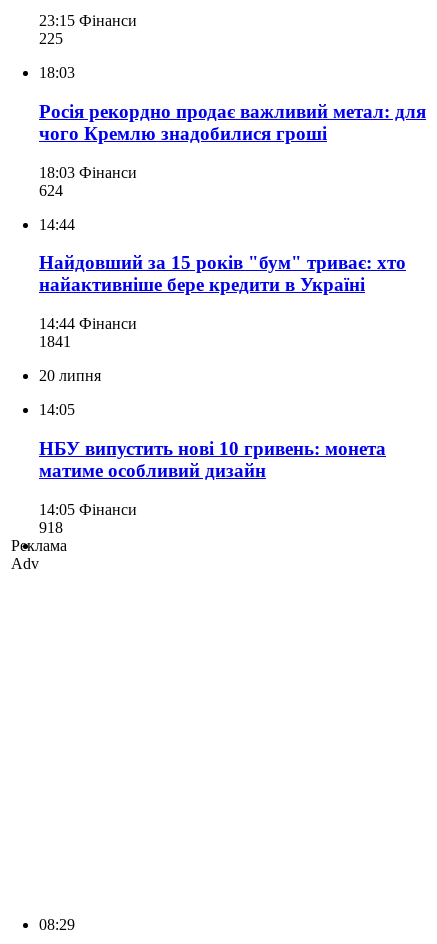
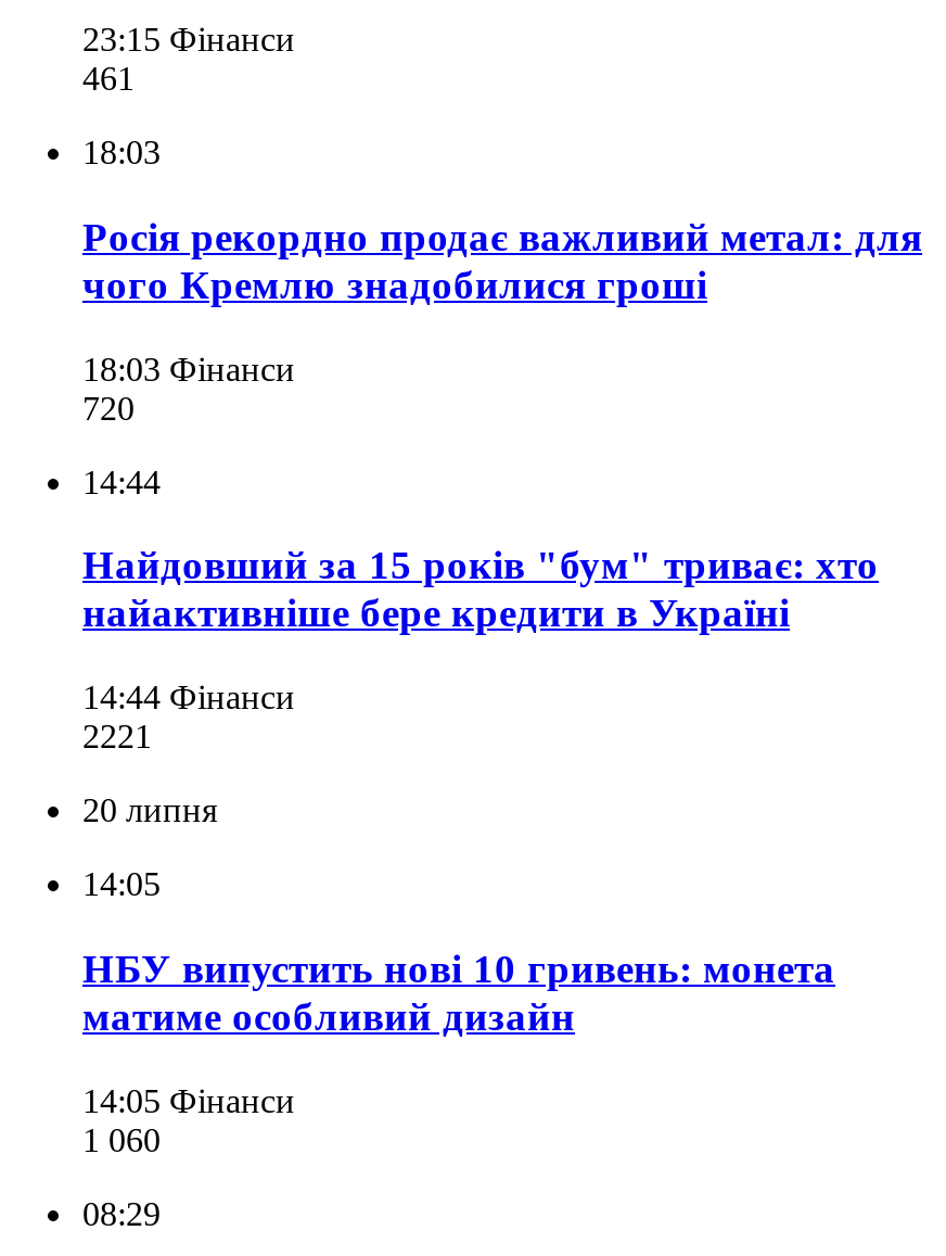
[39,30,63,47] 225 -> [82,60,135,97] 461
[39,182,63,199] 624 -> [82,389,135,426] 720
[39,333,71,350] 1841 -> [82,718,152,755] 2221
[11,519,67,572] 918 | Реклама | Adv -> [82,1121,161,1157] 1 060

